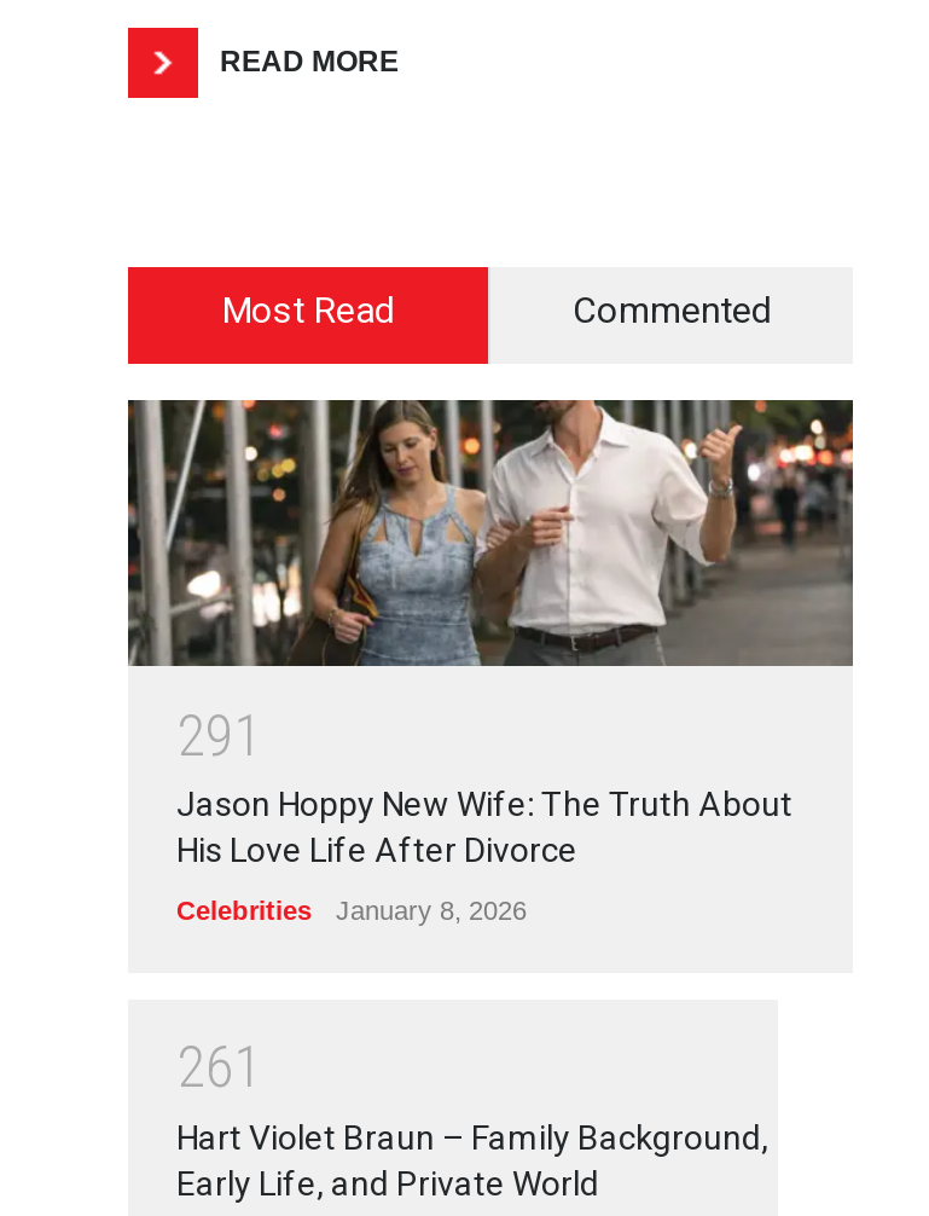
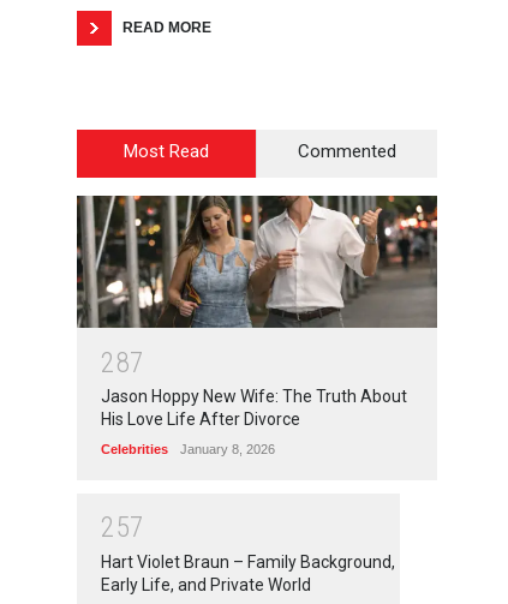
[176,702,263,769] 291 -> [101,346,144,379] 287
[176,1034,263,1102] 261 -> [101,511,144,544] 257

